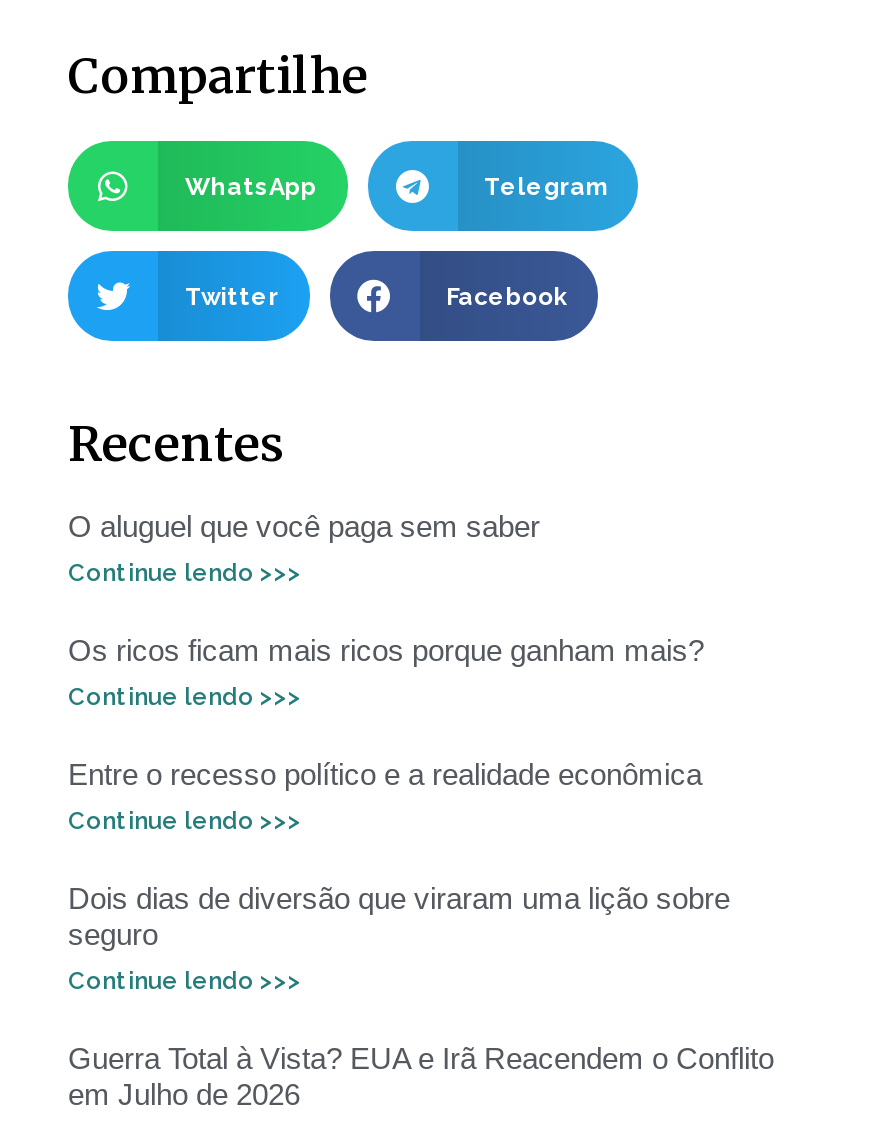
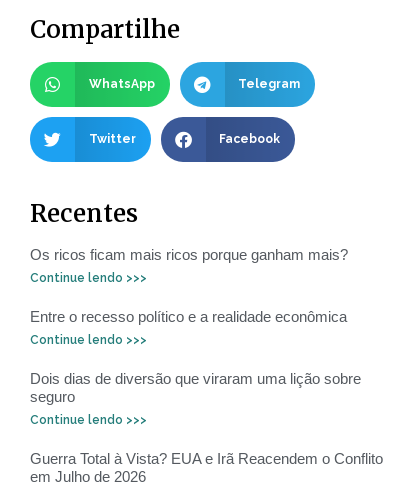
[68,509,540,587] O aluguel que você paga sem saber | Continue lendo >>> -> none

